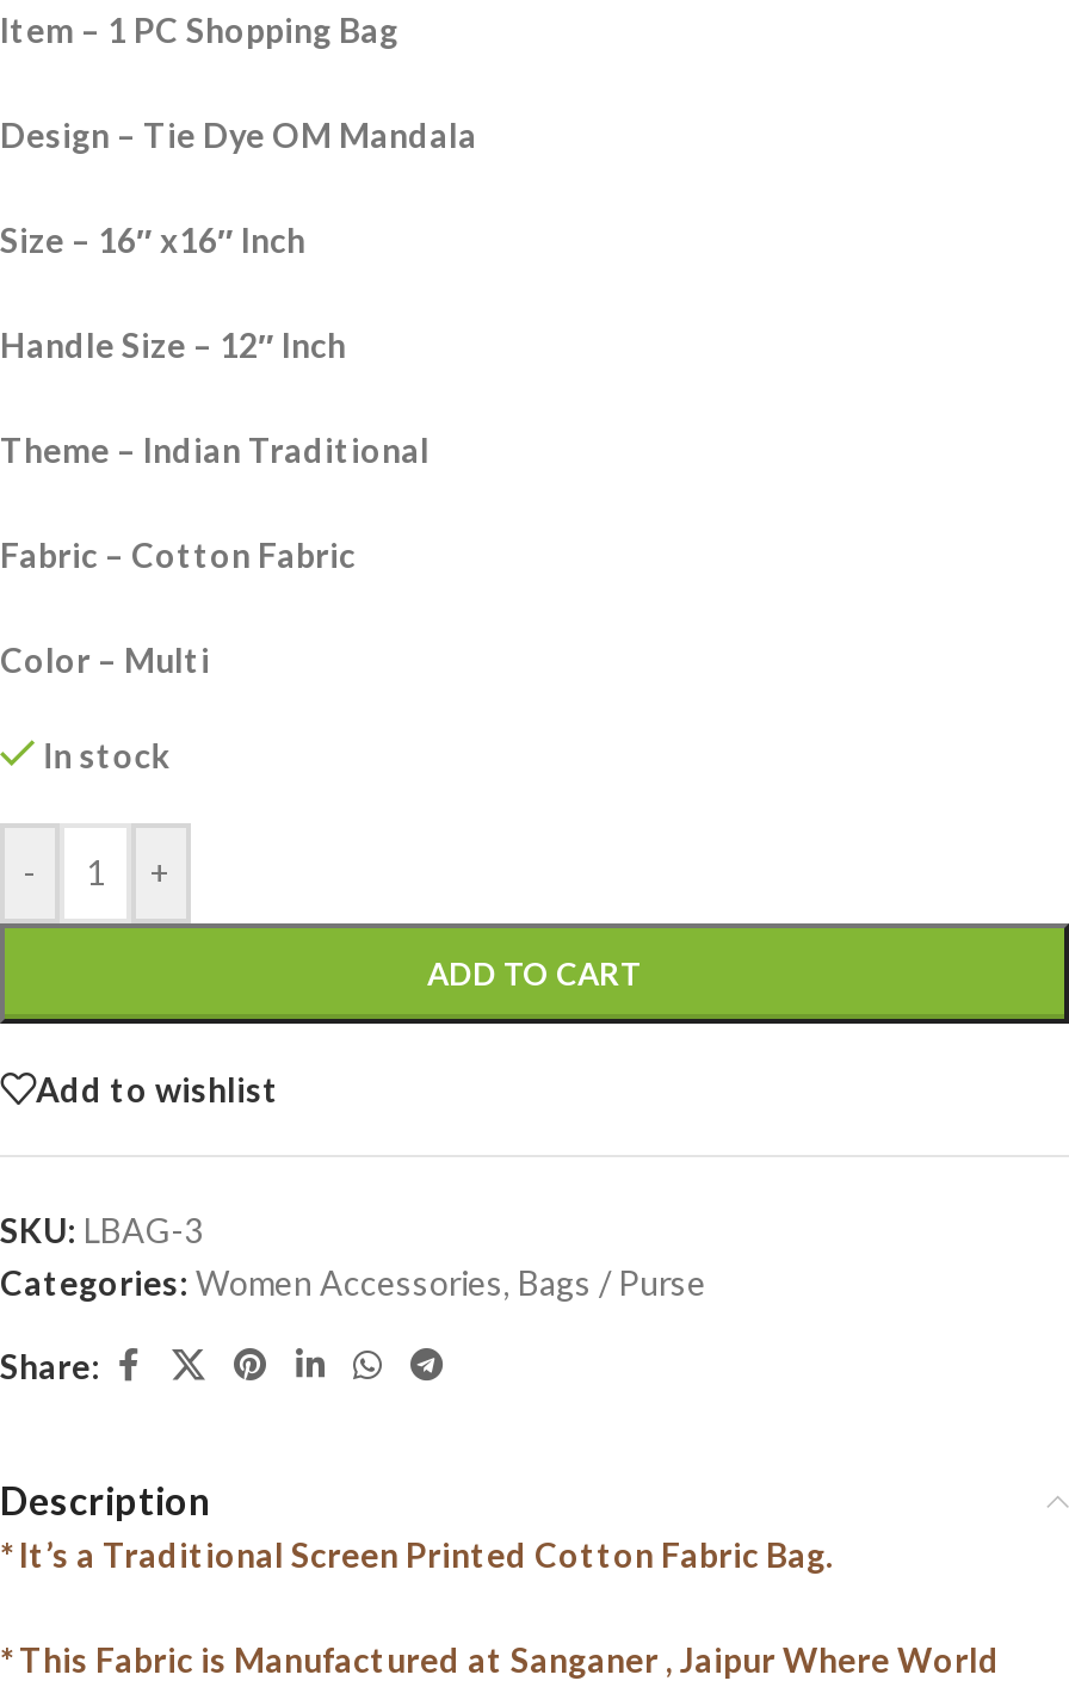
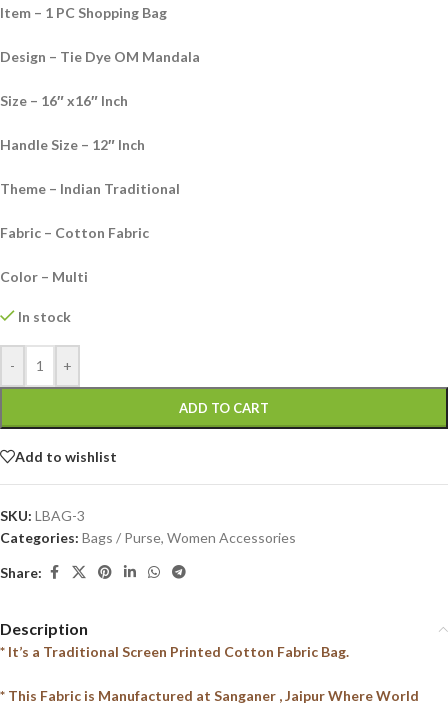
[0,1263,706,1304] Categories: Women Accessories, Bags / Purse -> [0,529,296,546] Categories: Bags / Purse, Women Accessories

